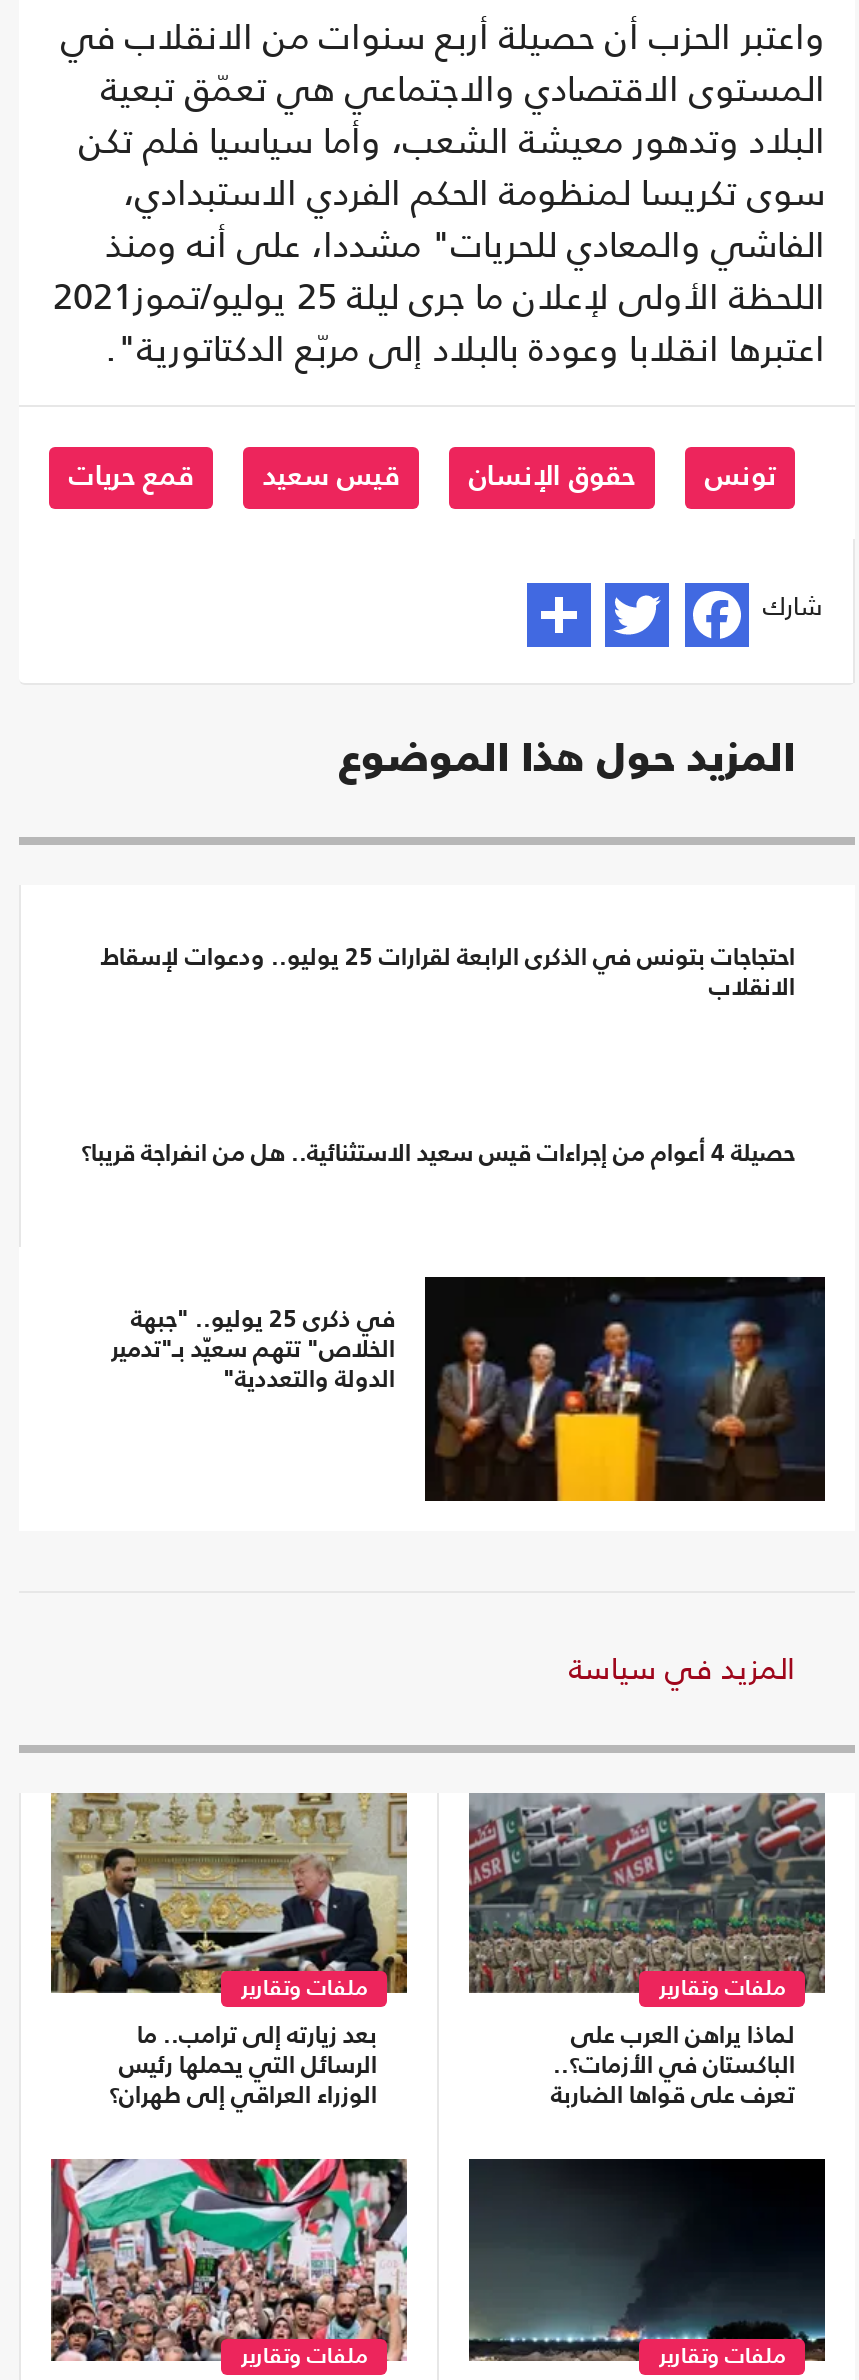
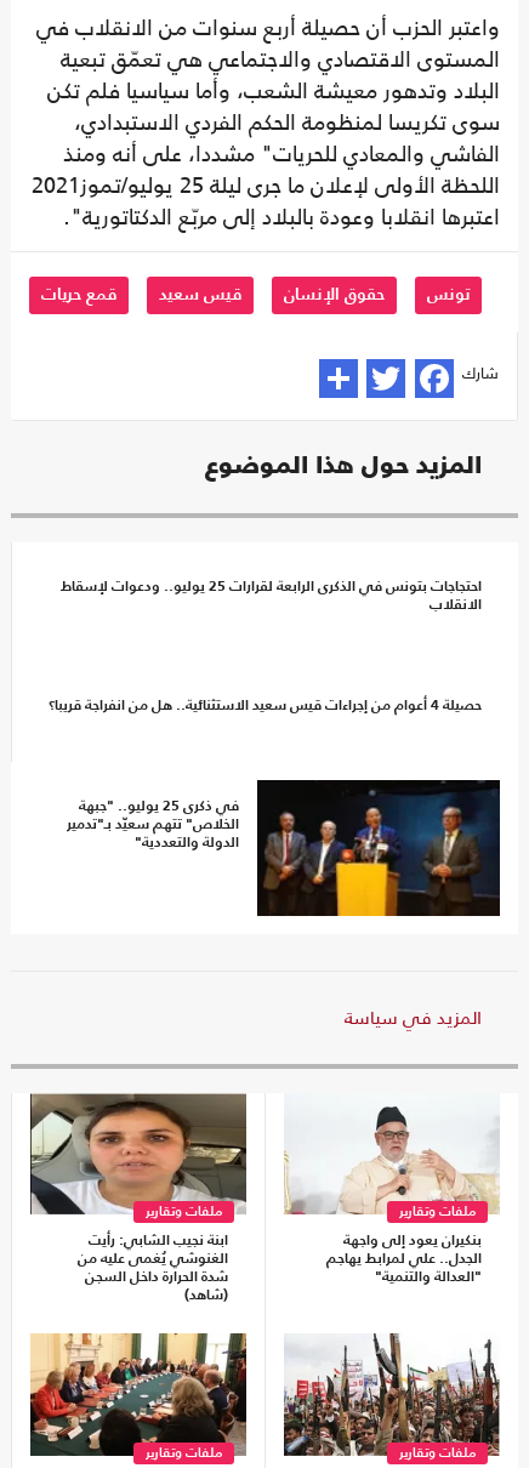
[49,1793,409,2109] [image] | بعد زيارته إلى ترامب.. ما | الرسائل التي يحملها رئيس | الوزراء العراقي إلى طهران؟ -> [29,1093,246,1303] [image] | ابنة نجيب الشابي: رأيت | الغنوشي يُغمى عليه من | شدة الحرارة داخل السجن | (شاهد)
[467,1791,827,2109] [image] | لماذا يراهن العرب على | الباكستان في الأزمات؟.. | تعرف على قواها الضاربة -> [284,1093,500,1285] [image] | بنكيران يعود إلى واجهة | الجدل.. علي لمرابط يهاجم | "العدالة والتنمية"
[49,2157,409,2363] [image] -> [29,1332,248,1457] [image]
[467,2157,827,2363] [image] -> [284,1332,500,1457] [image]

